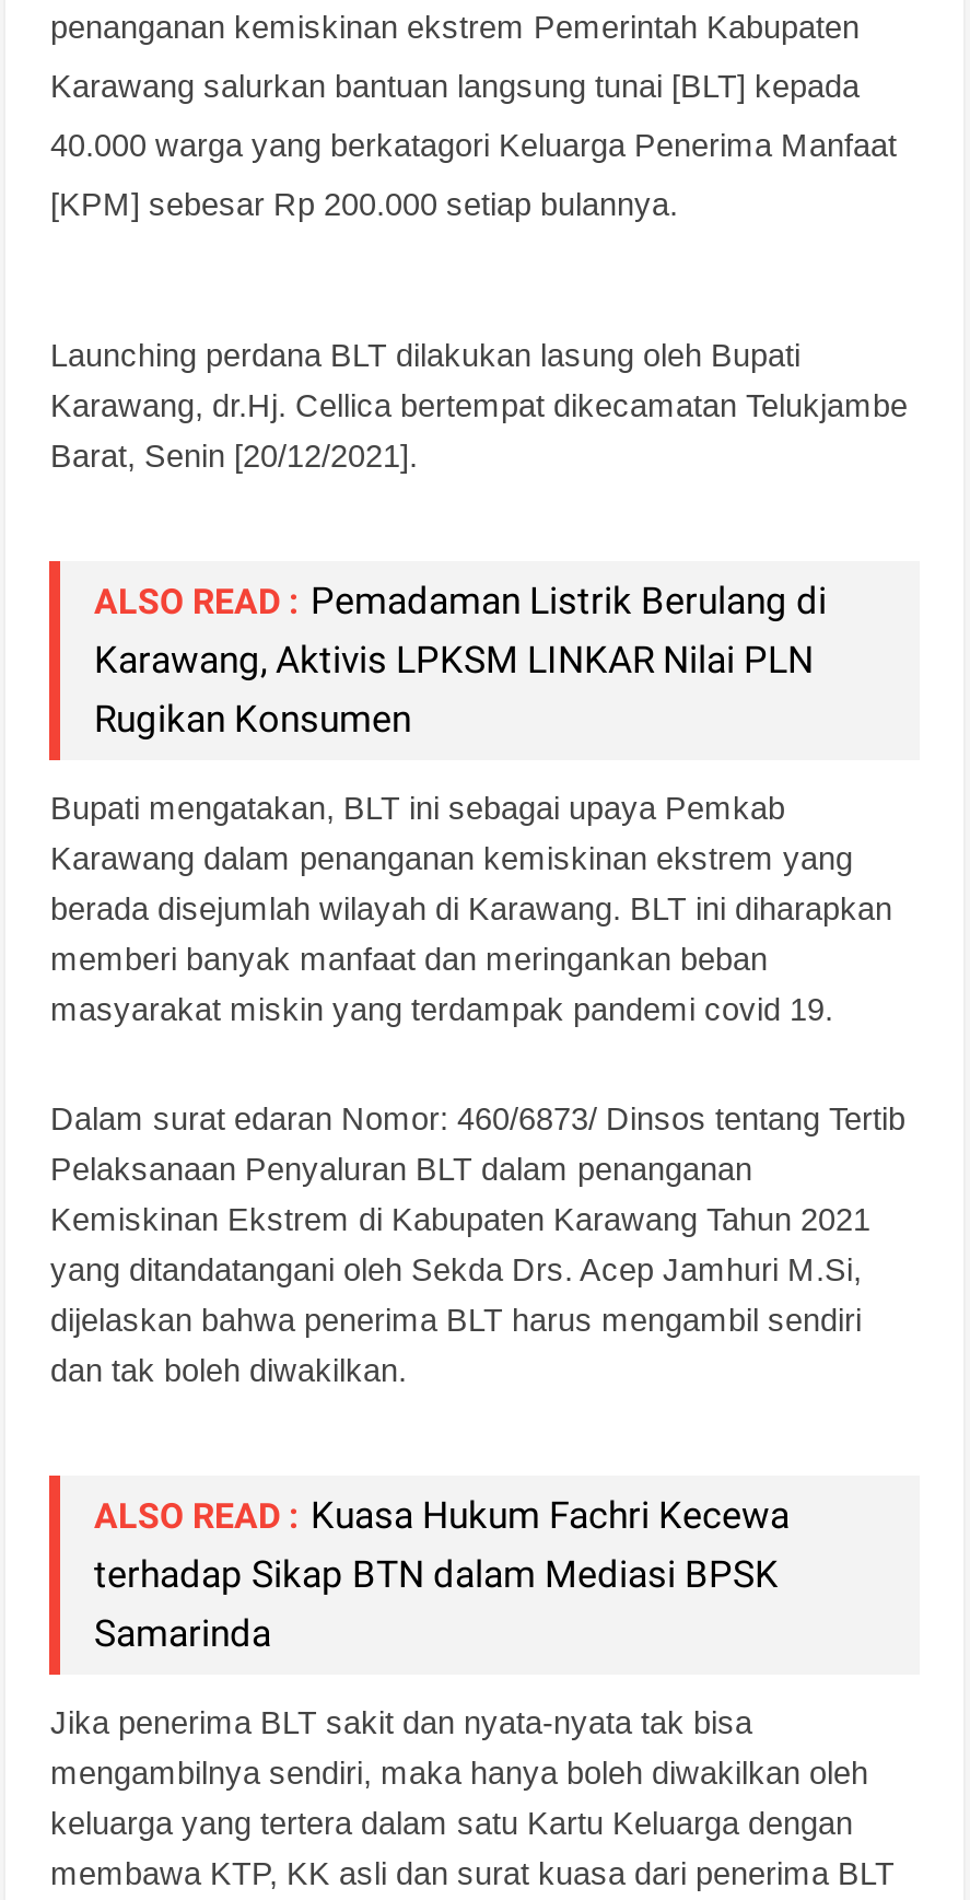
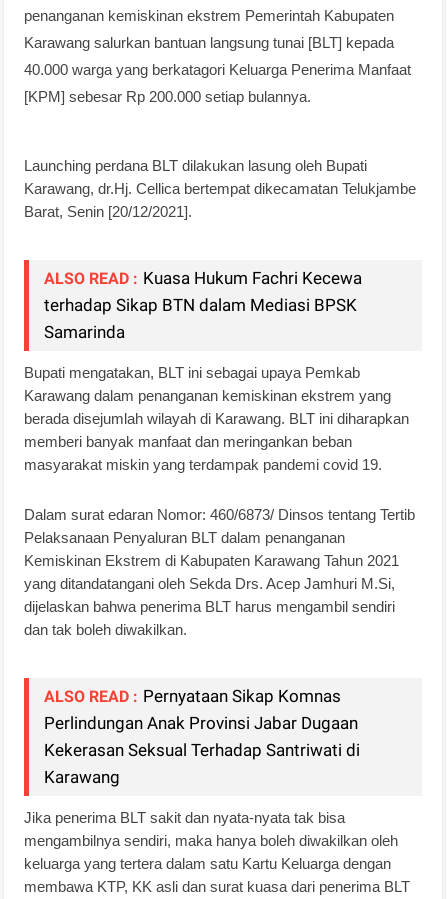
[94,578,827,740] ALSO READ : Pemadaman Listrik Berulang di | Karawang, Aktivis LPKSM LINKAR Nilai PLN | Rugikan Konsumen -> none
none -> [44,686,360,787] ALSO READ : Pernyataan Sikap Komnas | Perlindungan Anak Provinsi Jabar Dugaan | Kekerasan Seksual Terhadap Santriwati di | Karawang
moved [94,1493,790,1655] -> [44,268,362,342]: ALSO READ : Kuasa Hukum Fachri Kecewa | terhadap Sikap BTN dalam Mediasi BPSK | Samarinda

